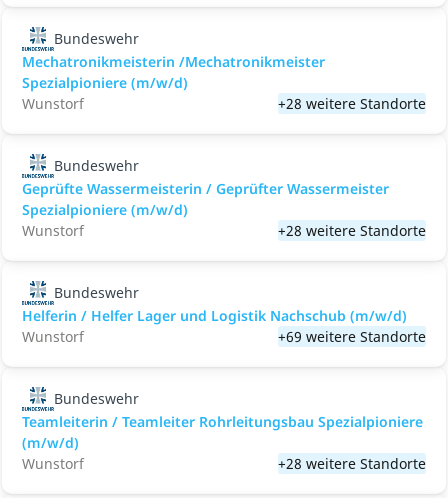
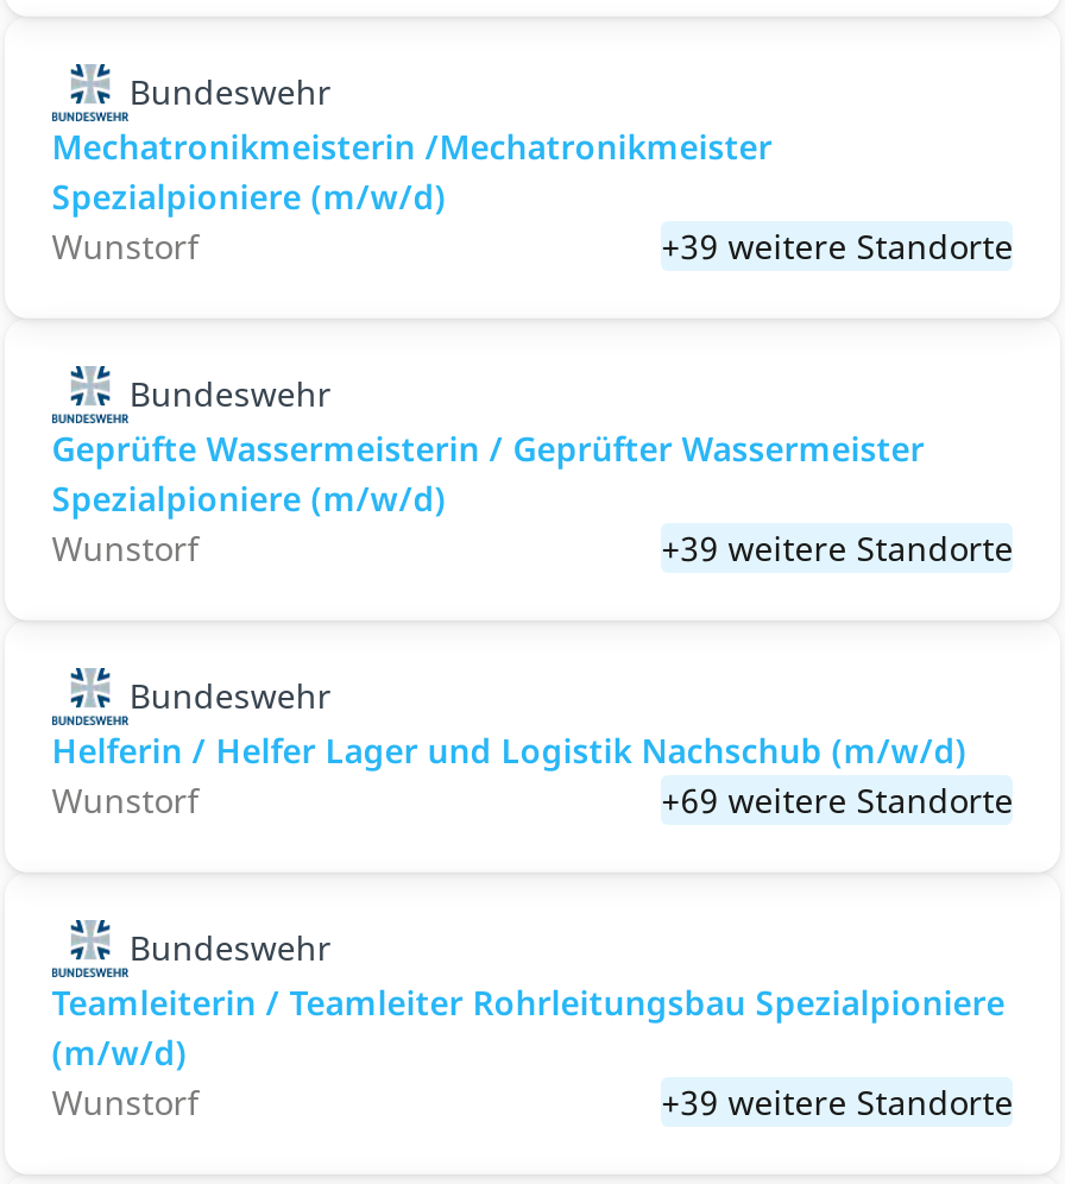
[278,94,426,113] +28 weitere Standorte -> [661,223,1013,269] +39 weitere Standorte
[278,221,426,240] +28 weitere Standorte -> [661,525,1013,571] +39 weitere Standorte
[278,454,426,473] +28 weitere Standorte -> [661,1079,1013,1125] +39 weitere Standorte

